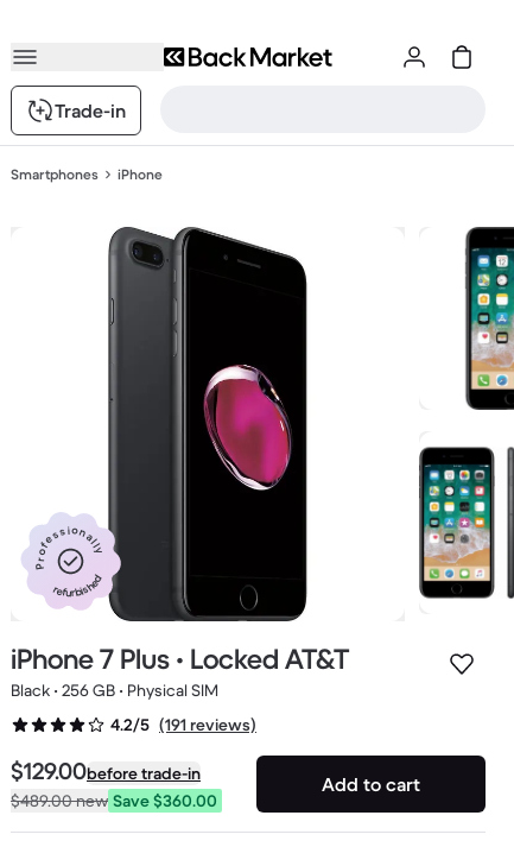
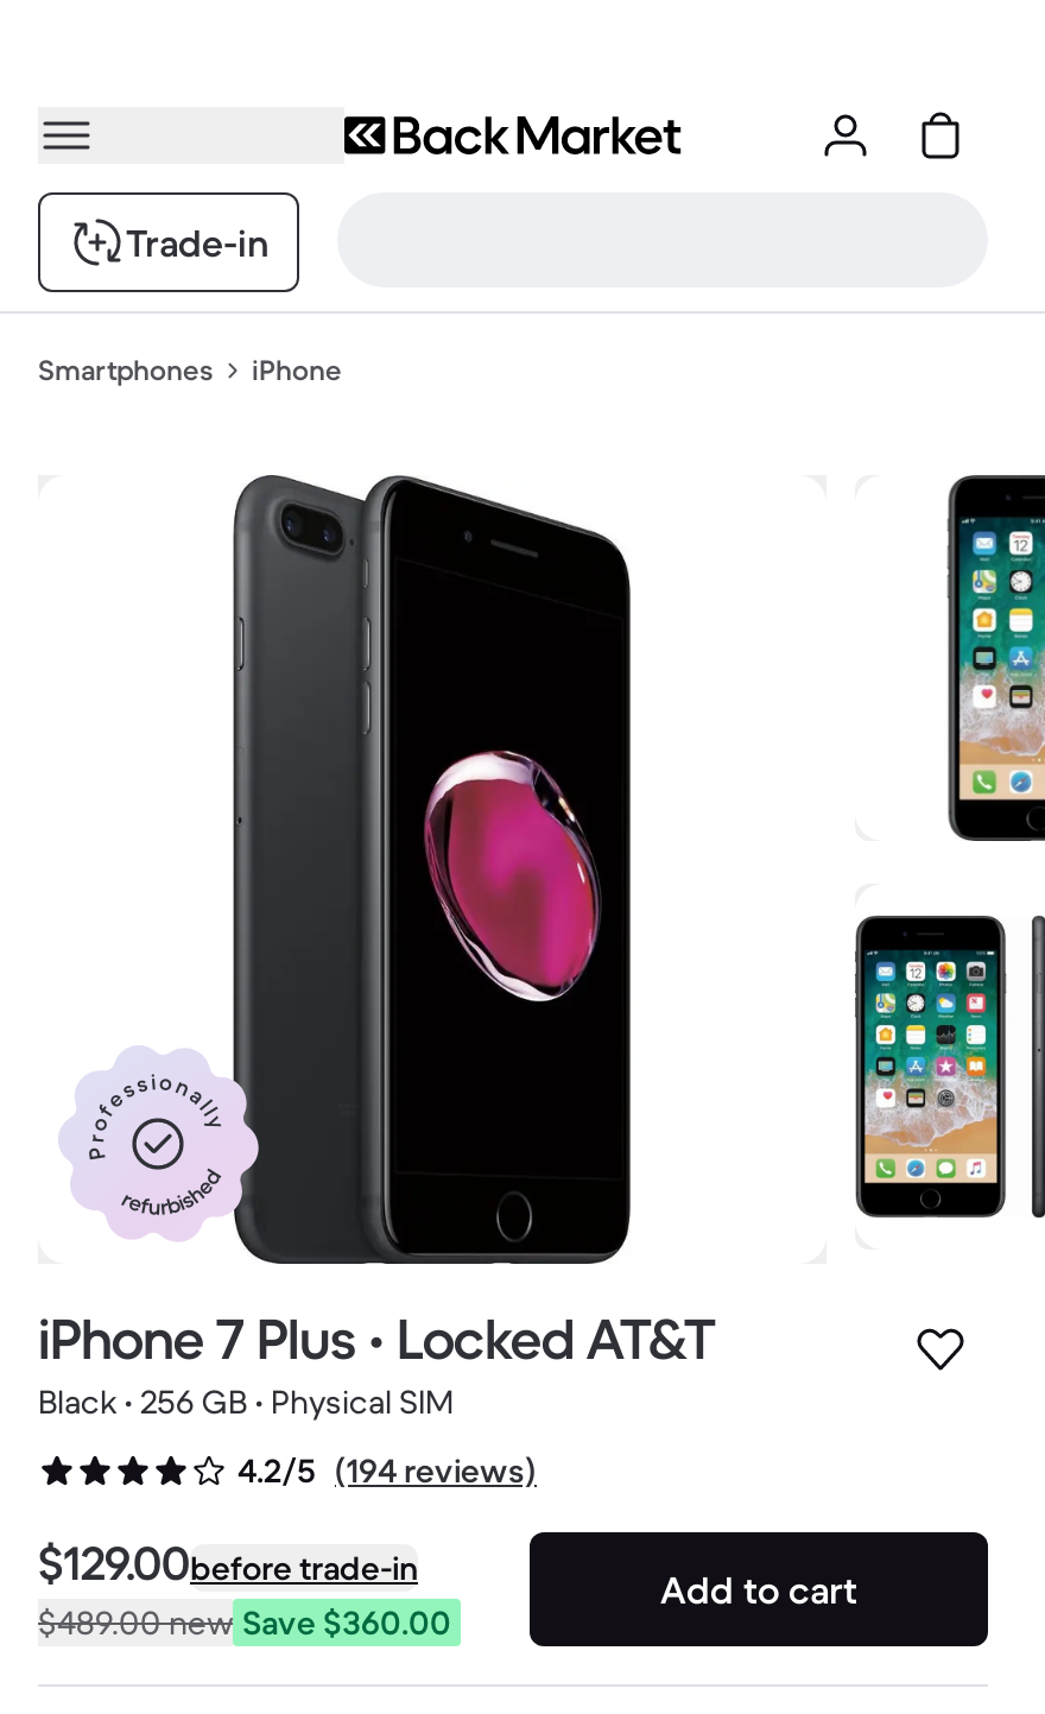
[110,714,256,736] 4.2/5 (191 reviews) -> [237,1449,537,1493] 4.2/5 (194 reviews)

